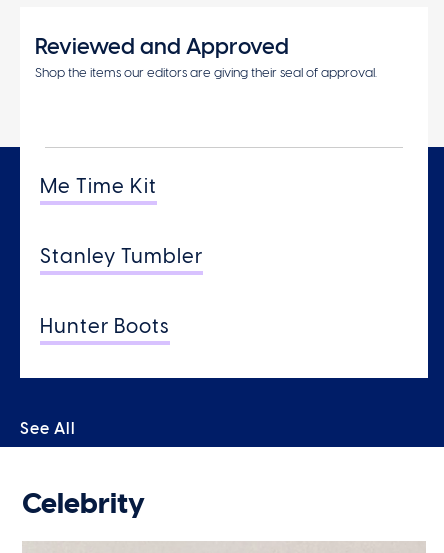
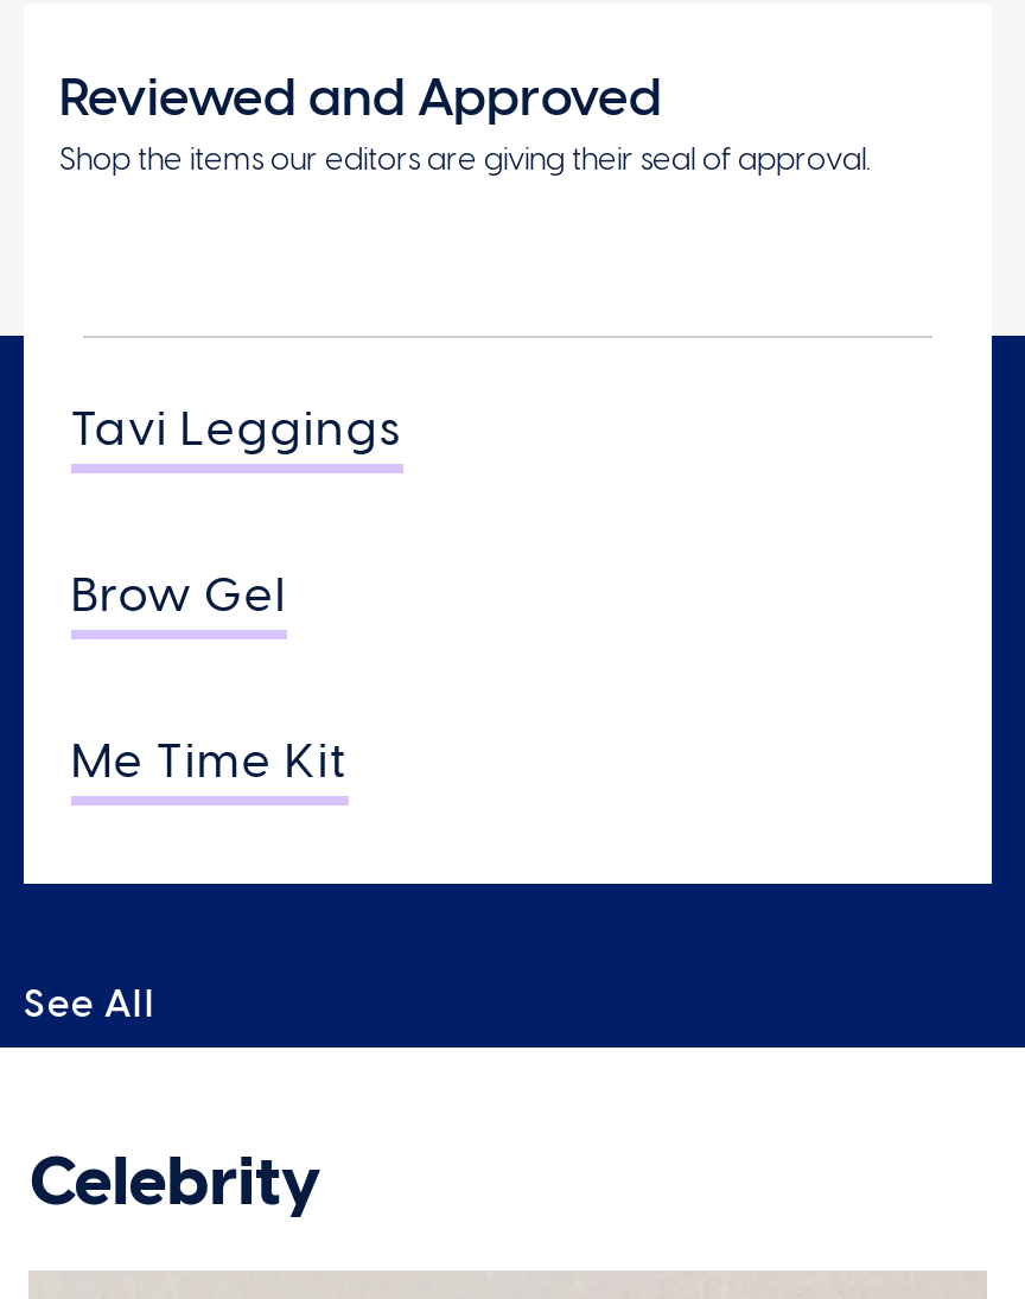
none -> [71,400,403,623] Tavi Leggings | Brow Gel
moved [40,174,157,198] -> [71,732,349,789]: Me Time Kit
[40,244,203,338] Stanley Tumbler | Hunter Boots -> none

